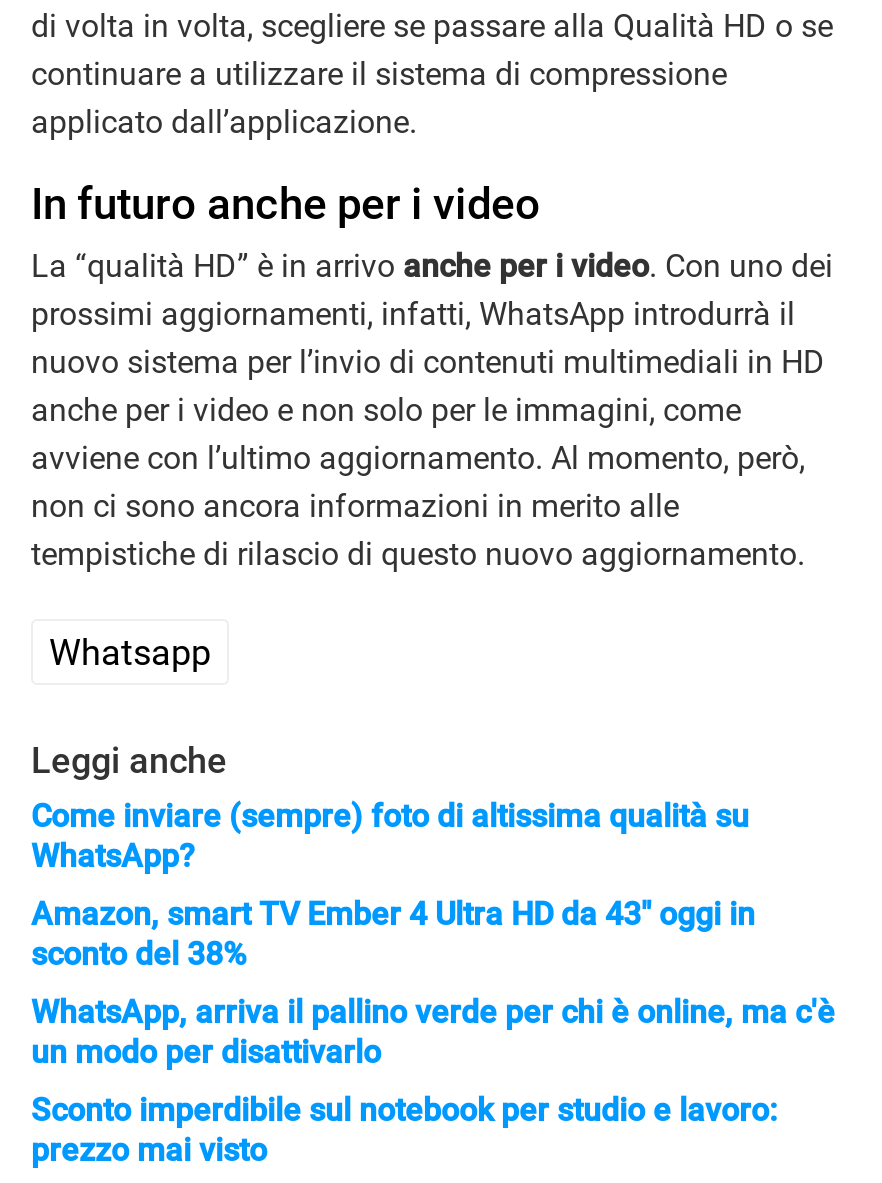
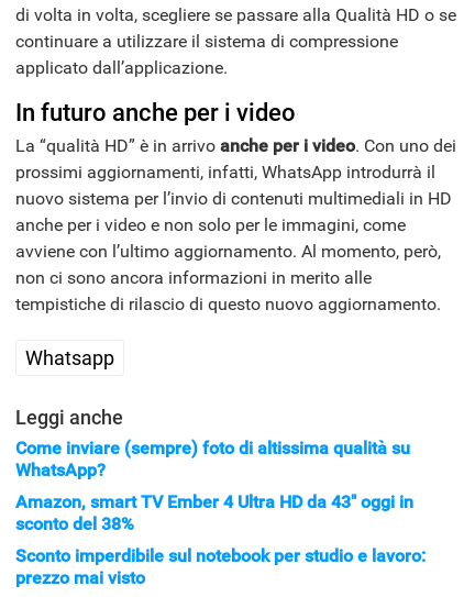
[31,993,835,1071] WhatsApp, arriva il pallino verde per chi è online, ma c'è | un modo per disattivarlo -> none

